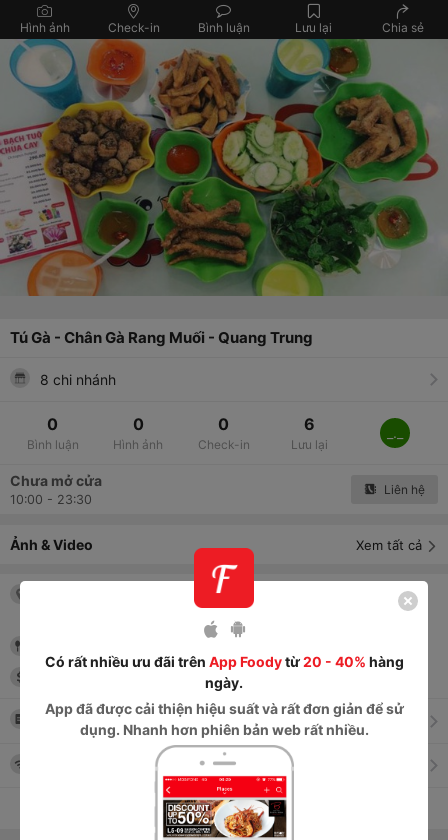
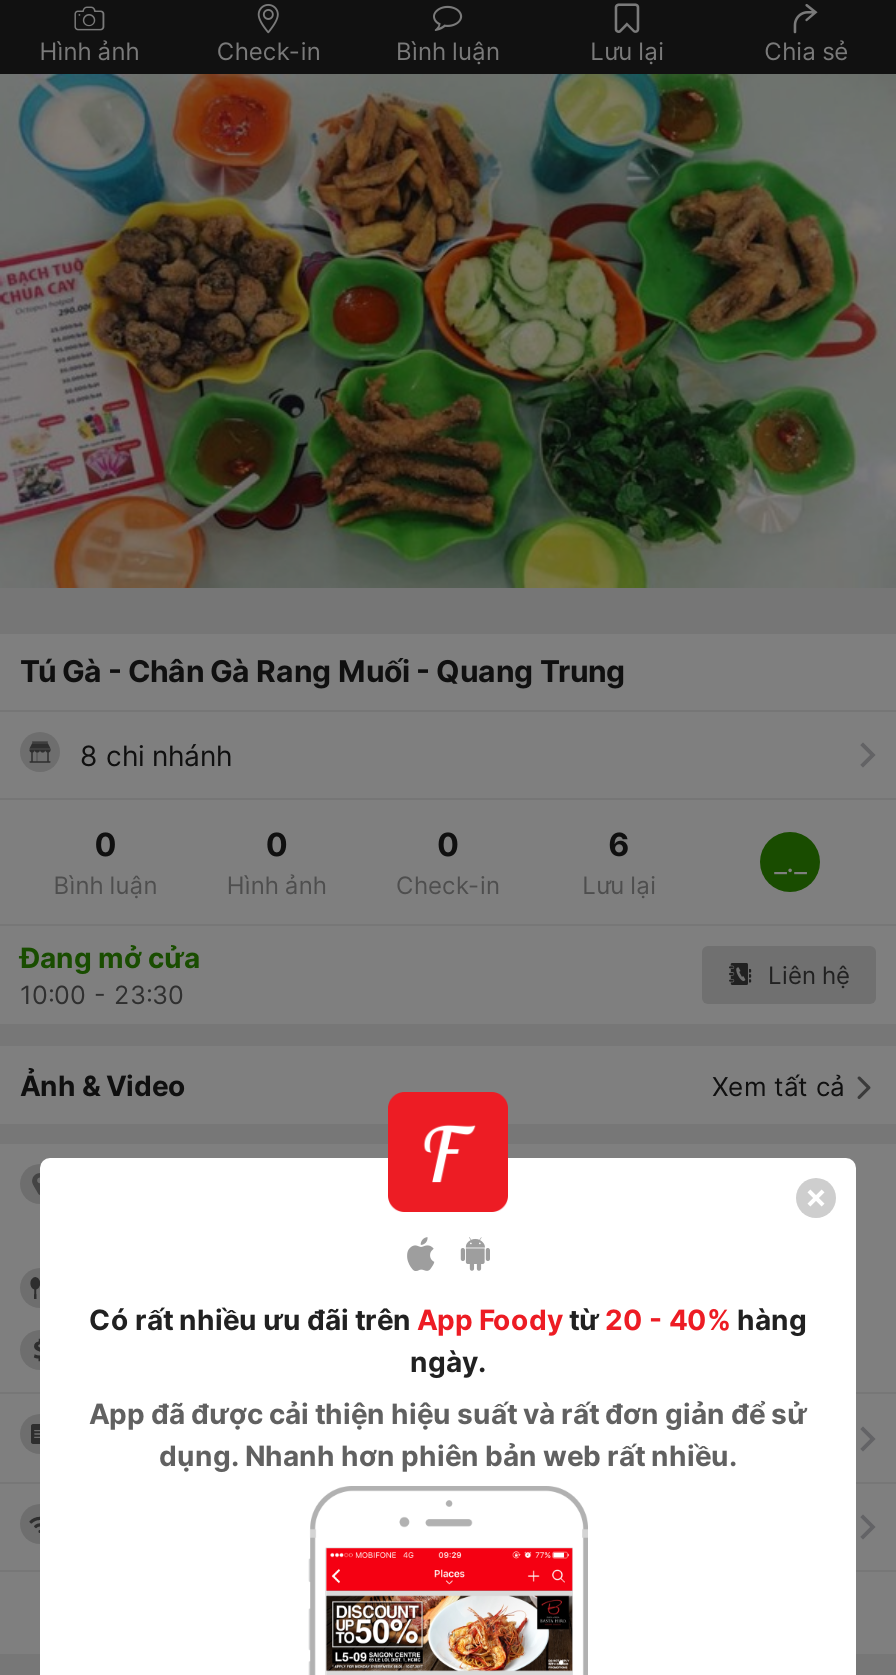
[10,472,102,489] Chưa mở cửa -> [20,940,200,974] Đang mở cửa

